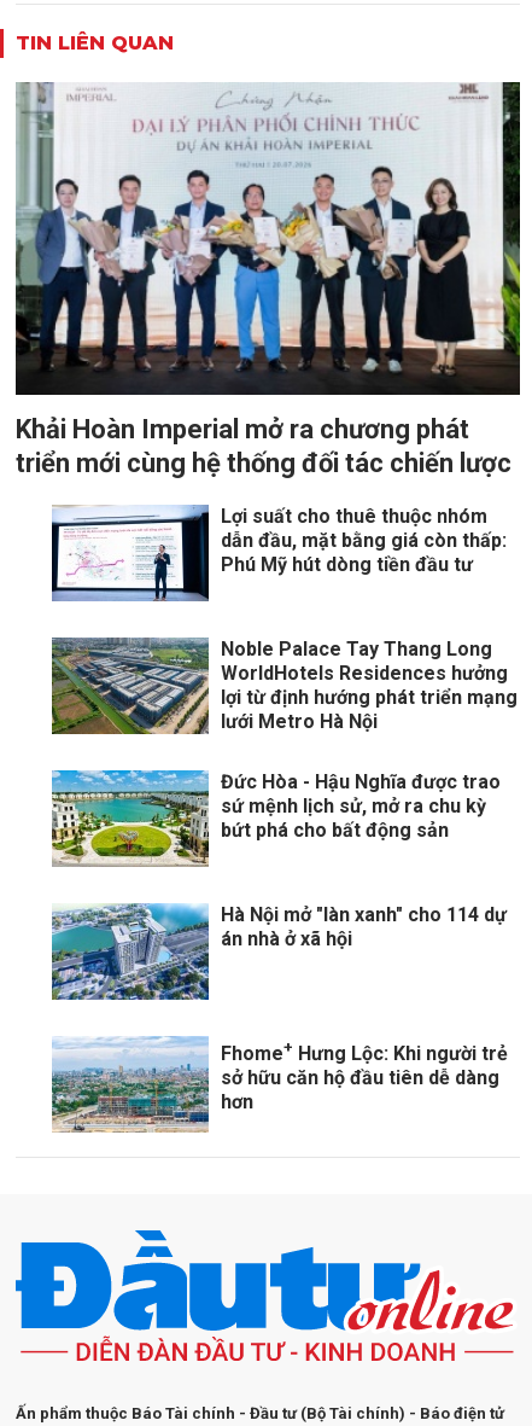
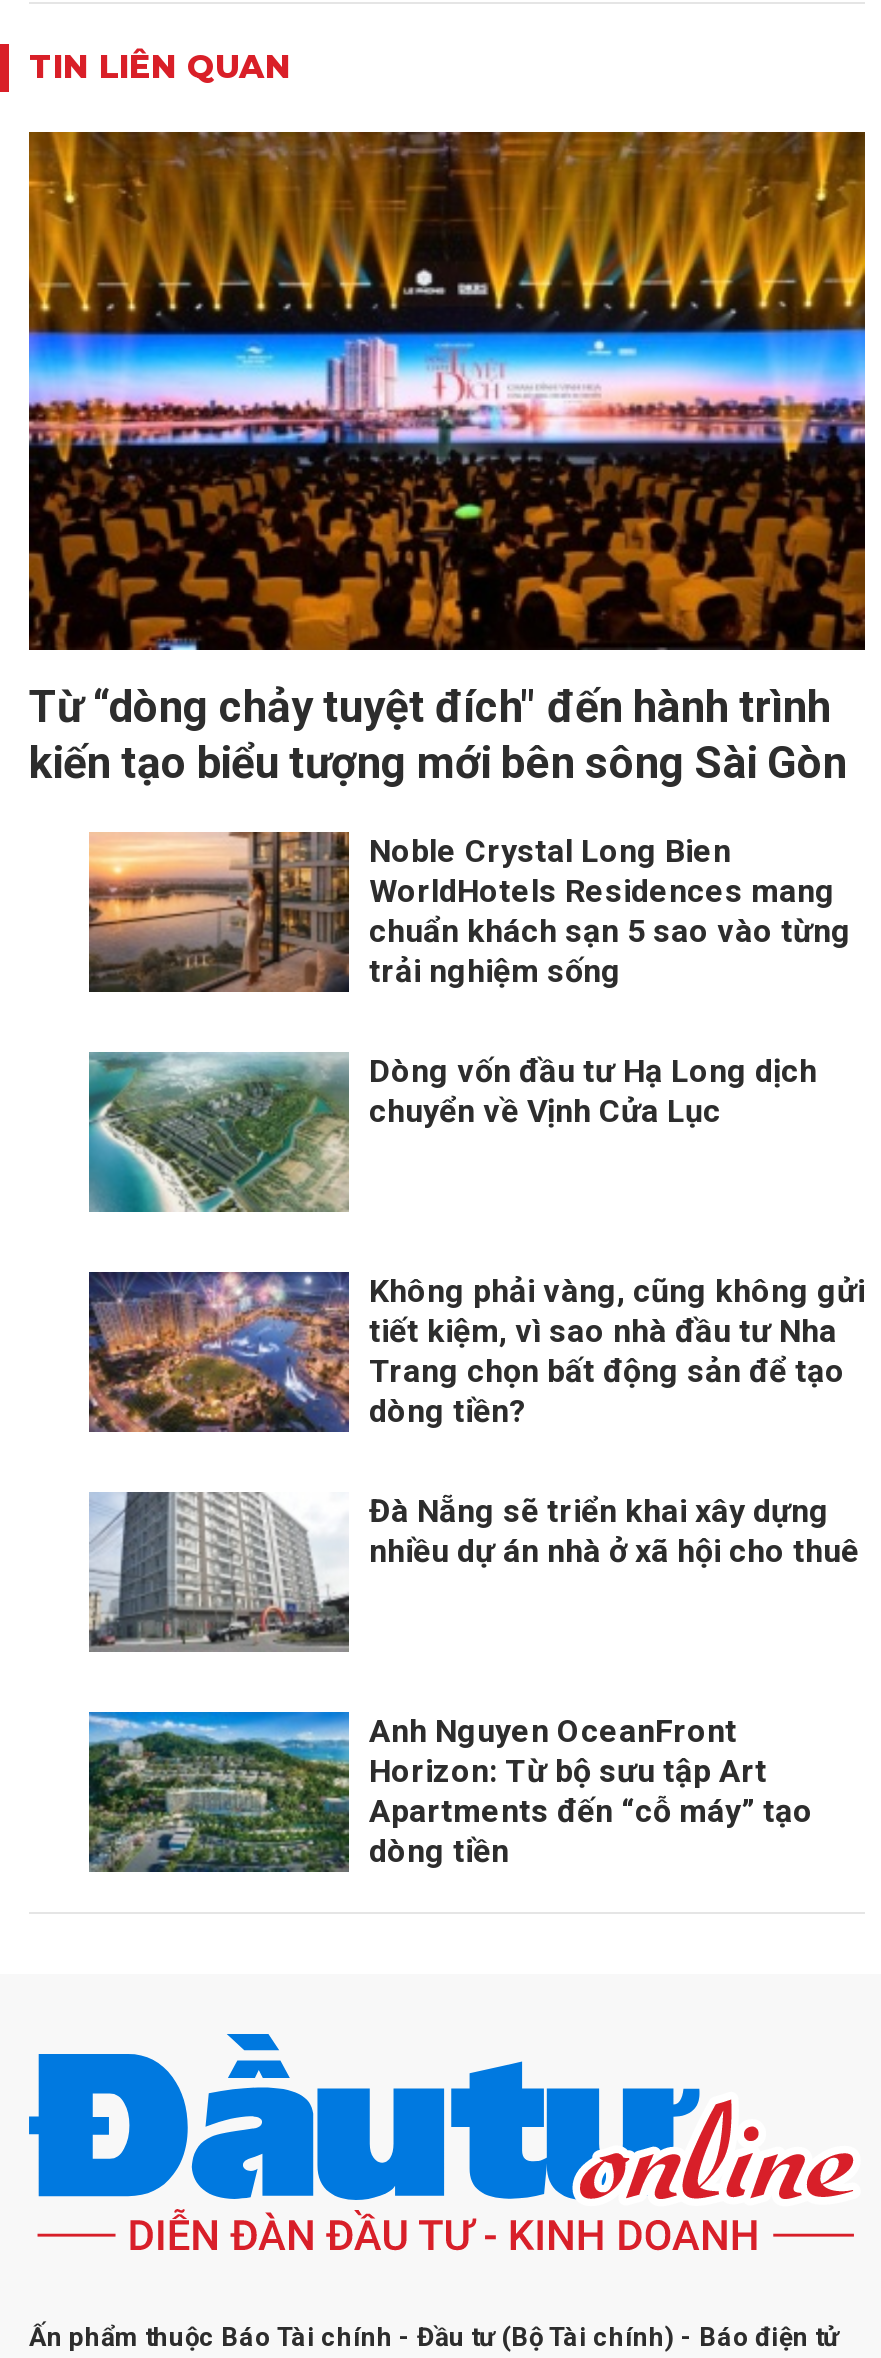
[14,81,521,478] [image] | Khải Hoàn Imperial mở ra chương phát | triển mới cùng hệ thống đối tác chiến lược -> [27,130,867,788] [image] | Từ “dòng chảy tuyệt đích" đến hành trình | kiến tạo biểu tượng mới bên sông Sài Gòn
[51,505,507,603] [image] | Lợi suất cho thuê thuộc nhóm | dẫn đầu, mặt bằng giá còn thấp: | Phú Mỹ hút dòng tiền đầu tư -> [87,830,851,994] [image] | Noble Crystal Long Bien | WorldHotels Residences mang | chuẩn khách sạn 5 sao vào từng | trải nghiệm sống
[51,638,518,735] [image] | Noble Palace Tay Thang Long | WorldHotels Residences hưởng | lợi từ định hướng phát triển mạng | lưới Metro Hà Nội -> [87,1052,817,1214] [image] | Dòng vốn đầu tư Hạ Long dịch | chuyển về Vịnh Cửa Lục
[51,769,501,867] [image] | Đức Hòa - Hậu Nghĩa được trao | sứ mệnh lịch sử, mở ra chu kỳ | bứt phá cho bất động sản -> [87,1270,865,1434] [image] | Không phải vàng, cũng không gửi | tiết kiệm, vì sao nhà đầu tư Nha | Trang chọn bất động sản để tạo | dòng tiền?
[52,903,507,1001] [image] | Hà Nội mở "làn xanh" cho 114 dự | án nhà ở xã hội -> [89,1490,861,1652] [image] | Đà Nẵng sẽ triển khai xây dựng | nhiều dự án nhà ở xã hội cho thuê
[51,1036,508,1133] [image] | Fhome+ Hưng Lộc: Khi người trẻ | sở hữu căn hộ đầu tiên dễ dàng | hơn -> [87,1710,813,1874] [image] | Anh Nguyen OceanFront | Horizon: Từ bộ sưu tập Art | Apartments đến “cỗ máy” tạo | dòng tiền

